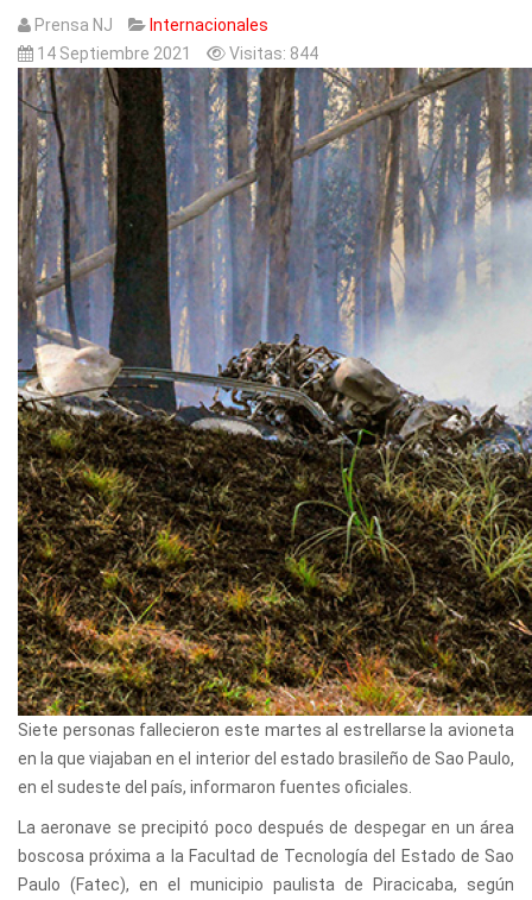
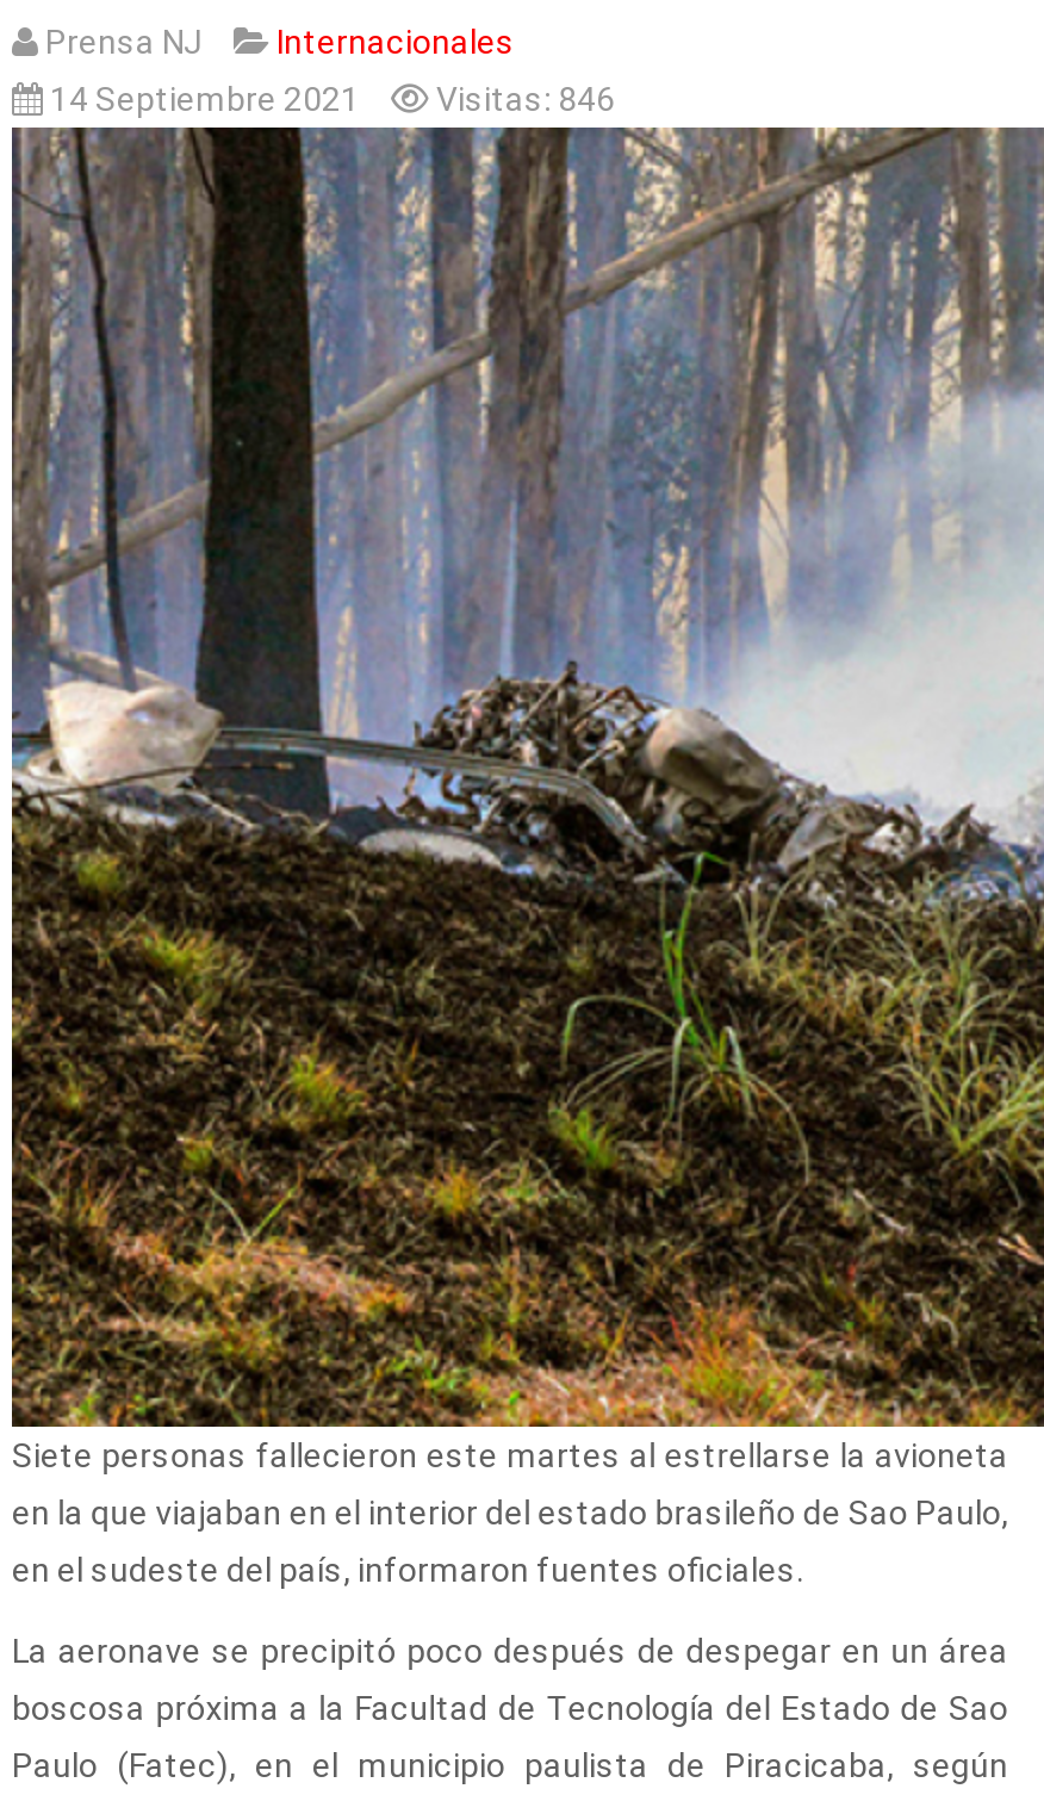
[37,44,318,63] 14 Septiembre 2021 Visitas: 844 -> [50,80,615,118] 14 Septiembre 2021 Visitas: 846

